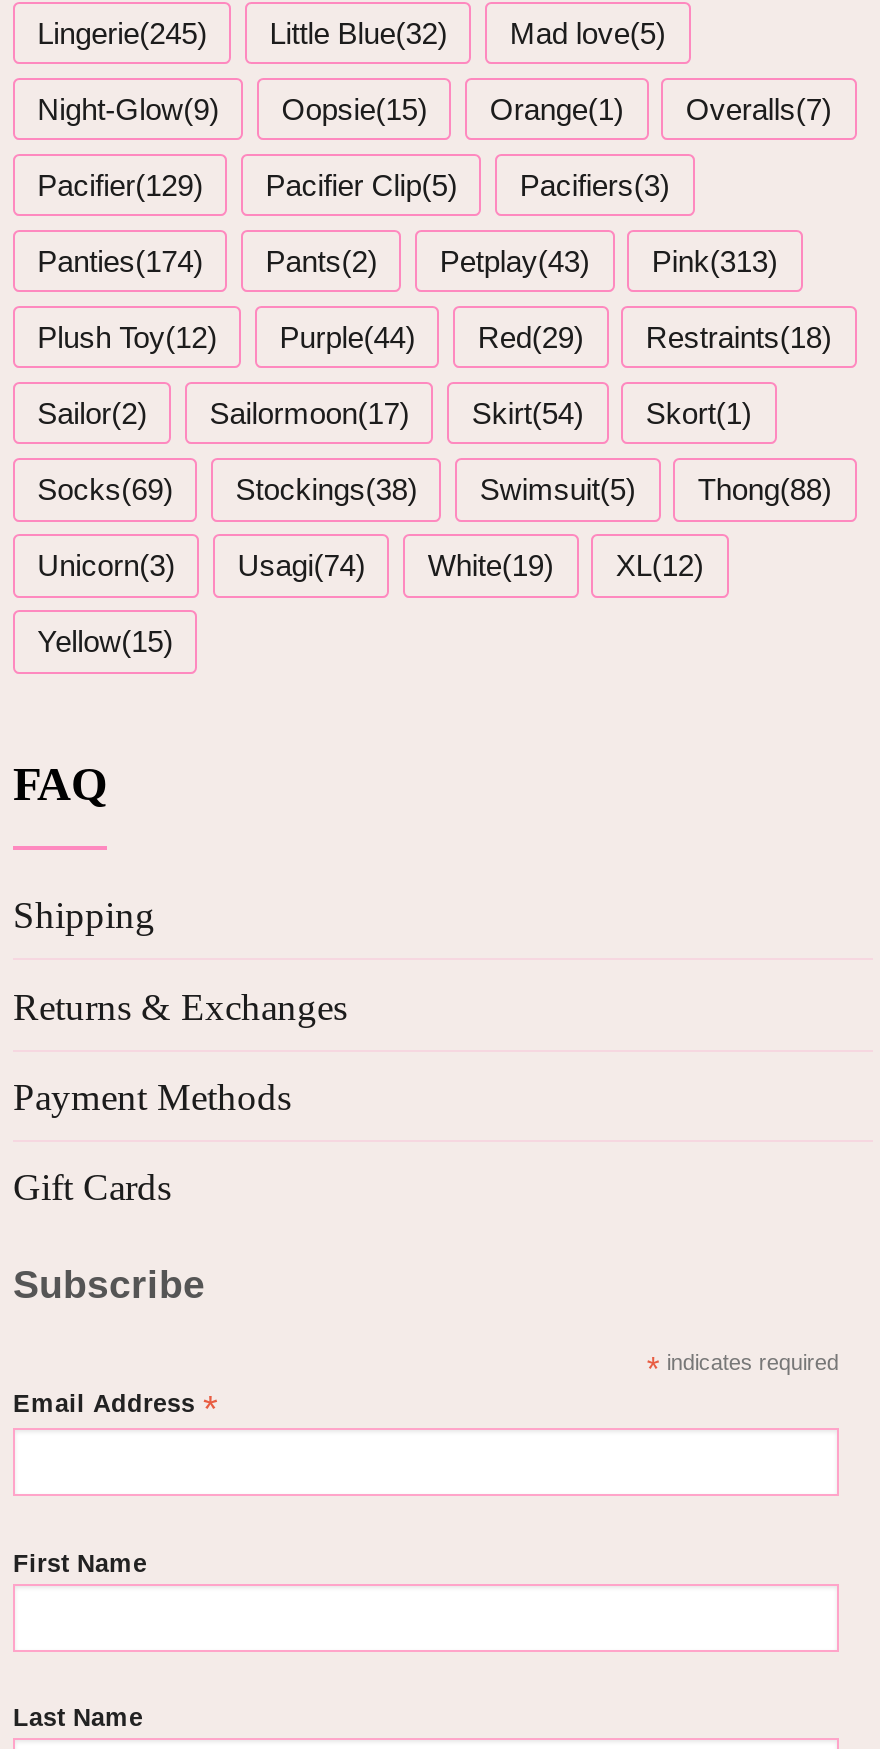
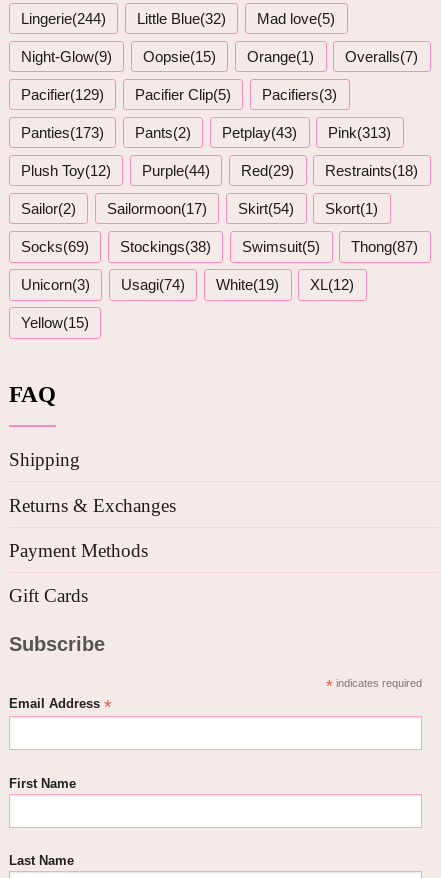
[37,15,666,49] Lingerie(245) Little Blue(32) Mad love(5) -> [21,10,335,27] Lingerie(244) Little Blue(32) Mad love(5)
[37,244,778,278] Panties(174) Pants(2) Petplay(43) Pink(313) -> [21,124,391,141] Panties(173) Pants(2) Petplay(43) Pink(313)
[37,472,832,506] Socks(69) Stockings(38) Swimsuit(5) Thong(88) -> [21,238,418,255] Socks(69) Stockings(38) Swimsuit(5) Thong(87)

